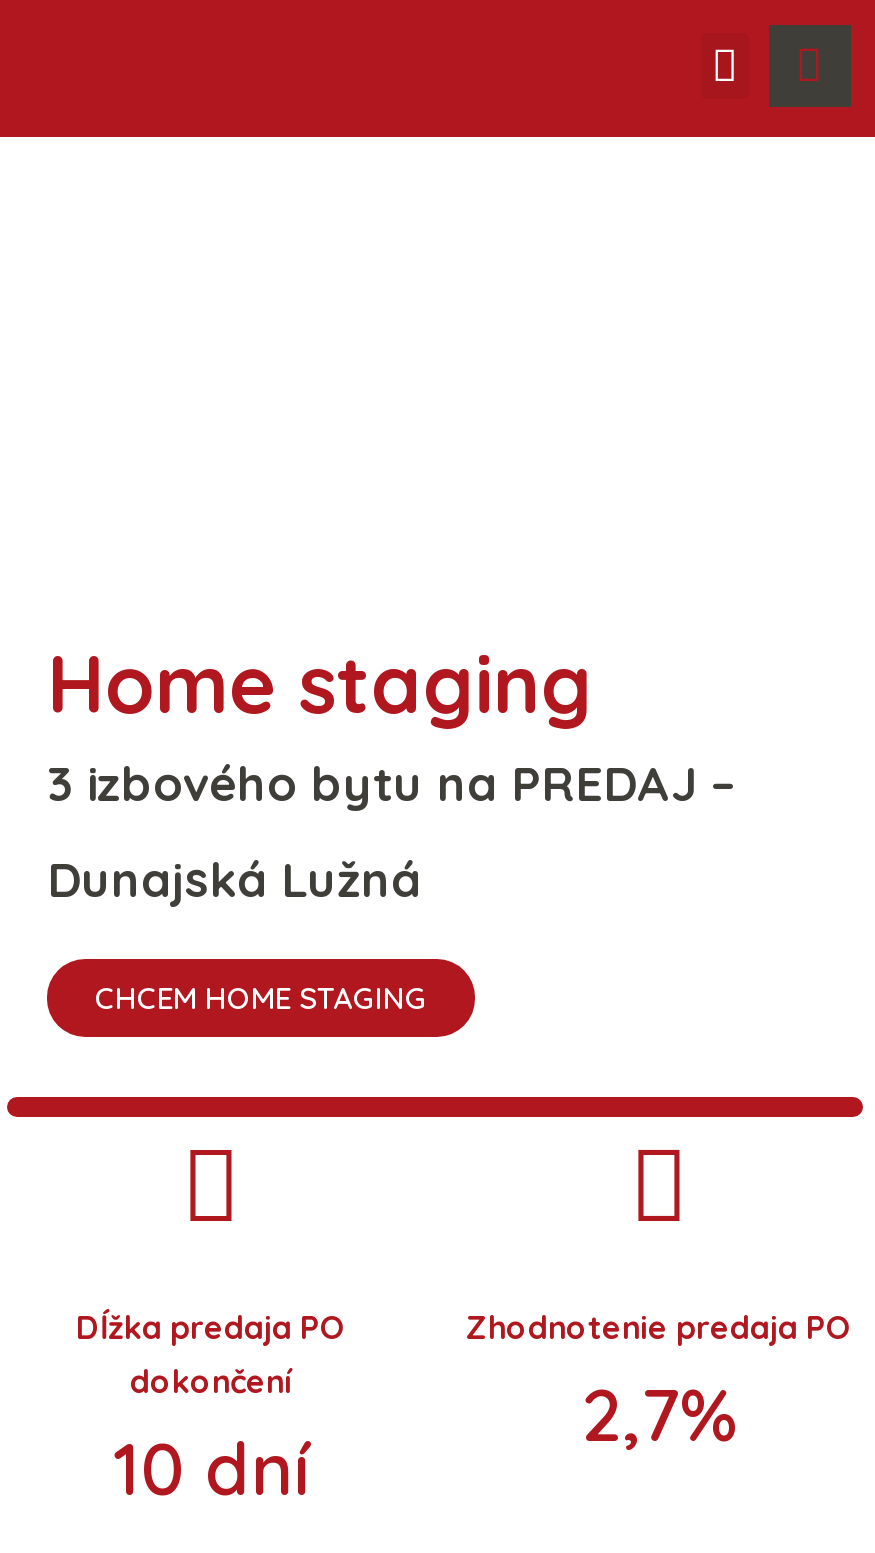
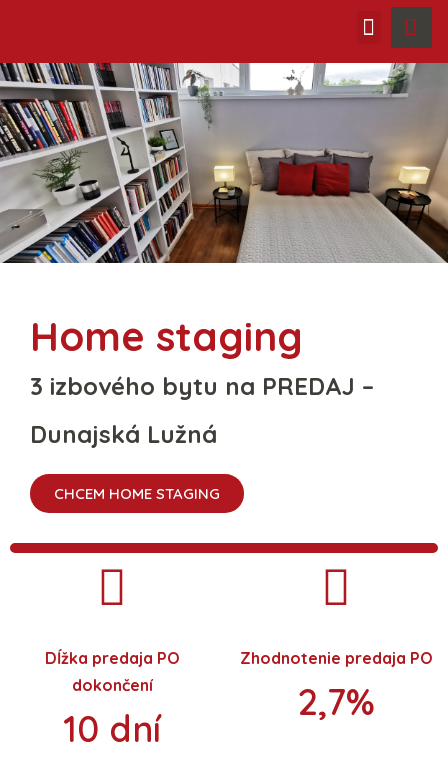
none -> [3,62,445,264] [image]

